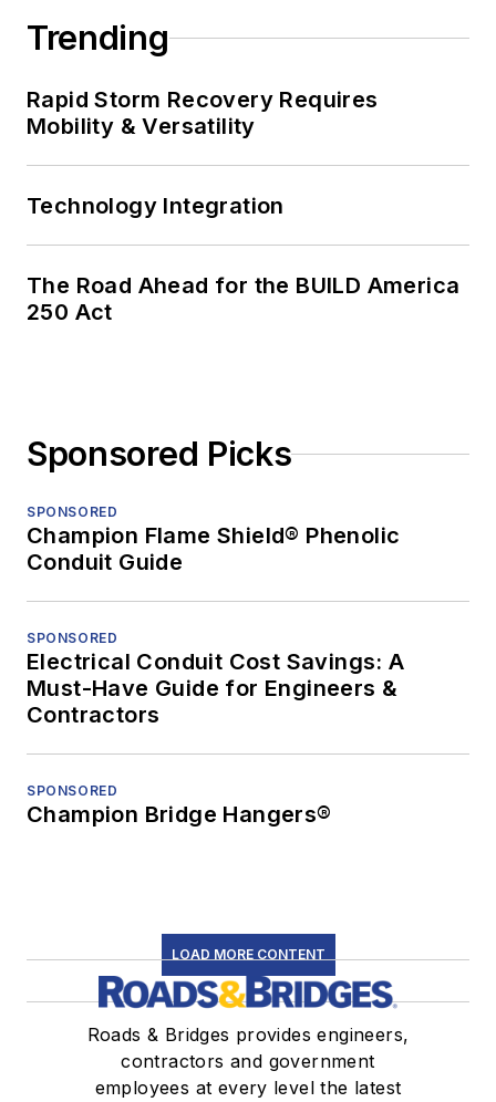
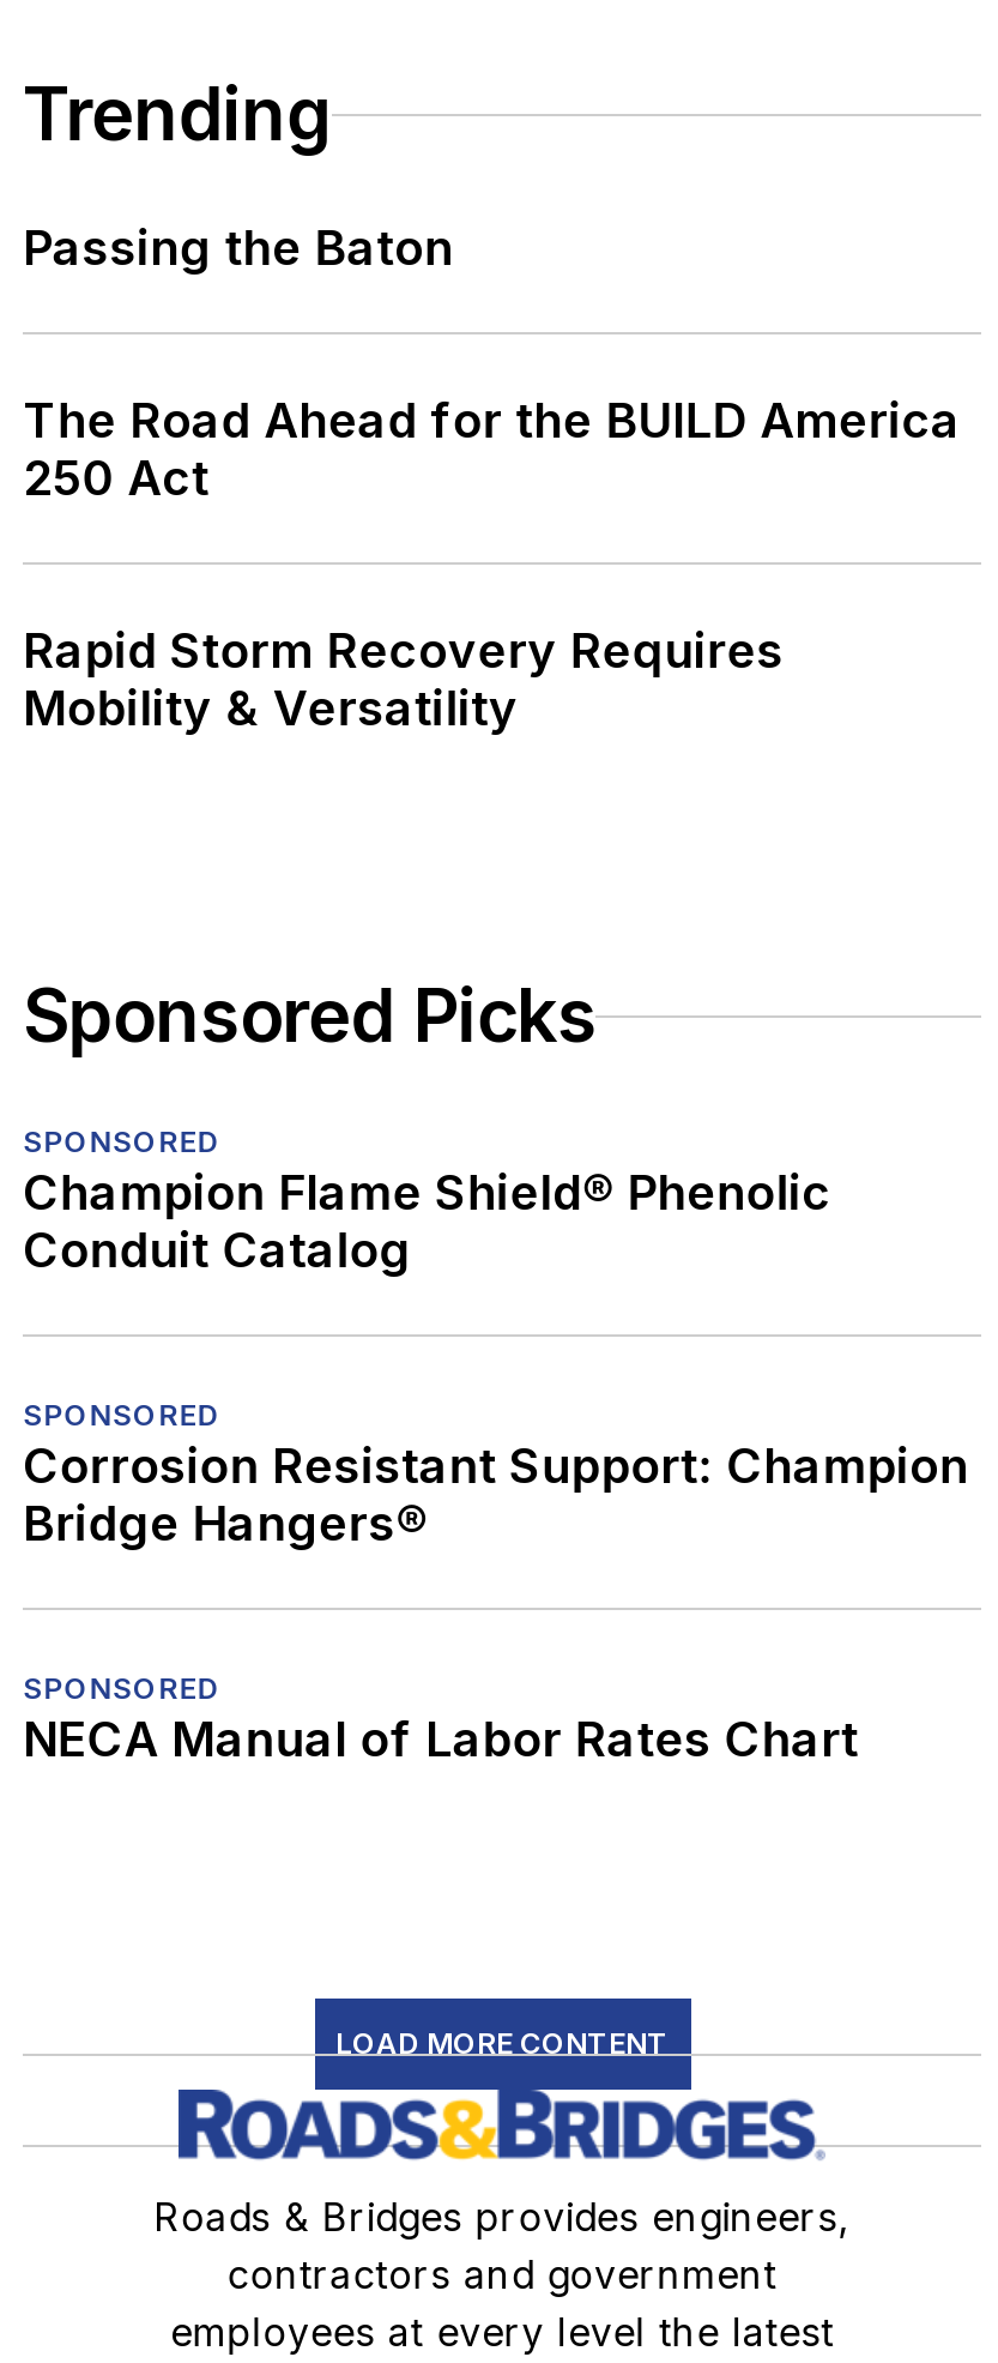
none -> [23,220,454,278] Passing the Baton
moved [27,87,378,140] -> [23,623,784,738]: Rapid Storm Recovery Requires | Mobility & Versatility
[27,193,284,219] Technology Integration -> none
moved [27,273,460,326] -> [23,393,961,508]: The Road Ahead for the BUILD America | 250 Act
[27,549,183,576] Conduit Guide -> [23,1222,411,1280] Conduit Catalog
[27,649,405,728] Electrical Conduit Cost Savings: A | Must-Have Guide for Engineers & | Contractors -> [23,1438,969,1553] Corrosion Resistant Support: Champion | Bridge Hangers®
[27,801,332,828] Champion Bridge Hangers® -> [23,1712,859,1769] NECA Manual of Labor Rates Chart

